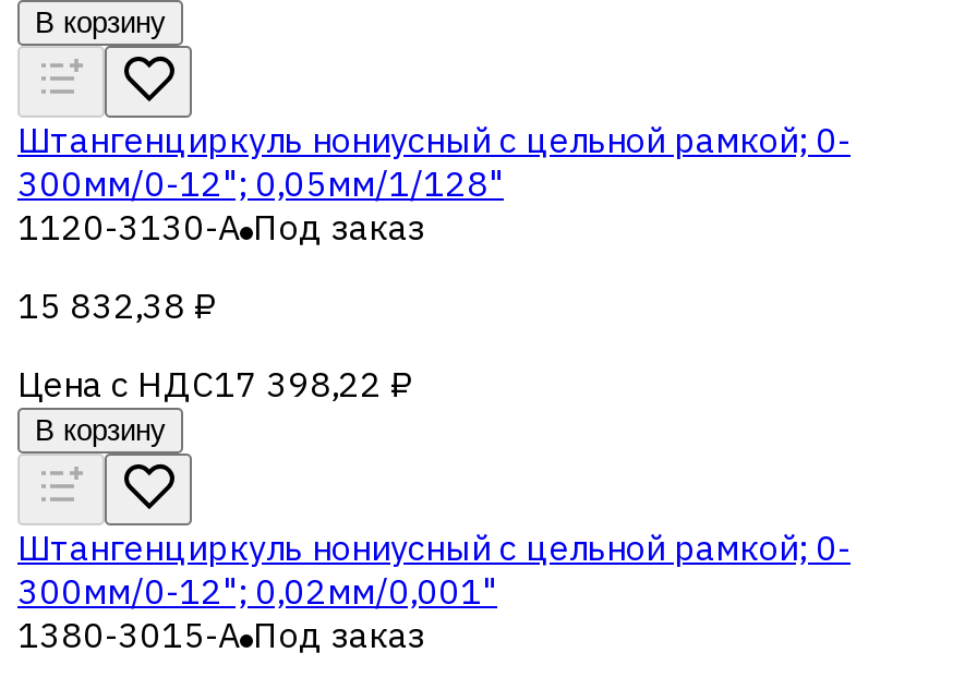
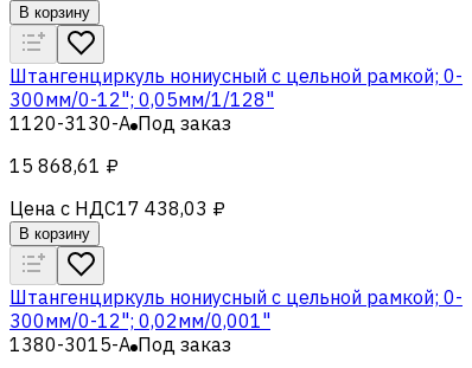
[17,283,218,327] 15 832,38 ₽ -> [9,154,119,177] 15 868,61 ₽
[17,362,414,405] Цена с НДС17 398,22 ₽ -> [9,196,225,220] Цена с НДС17 438,03 ₽

